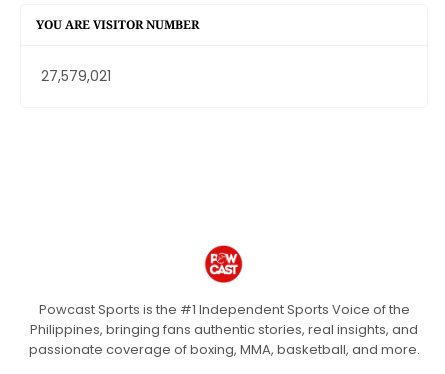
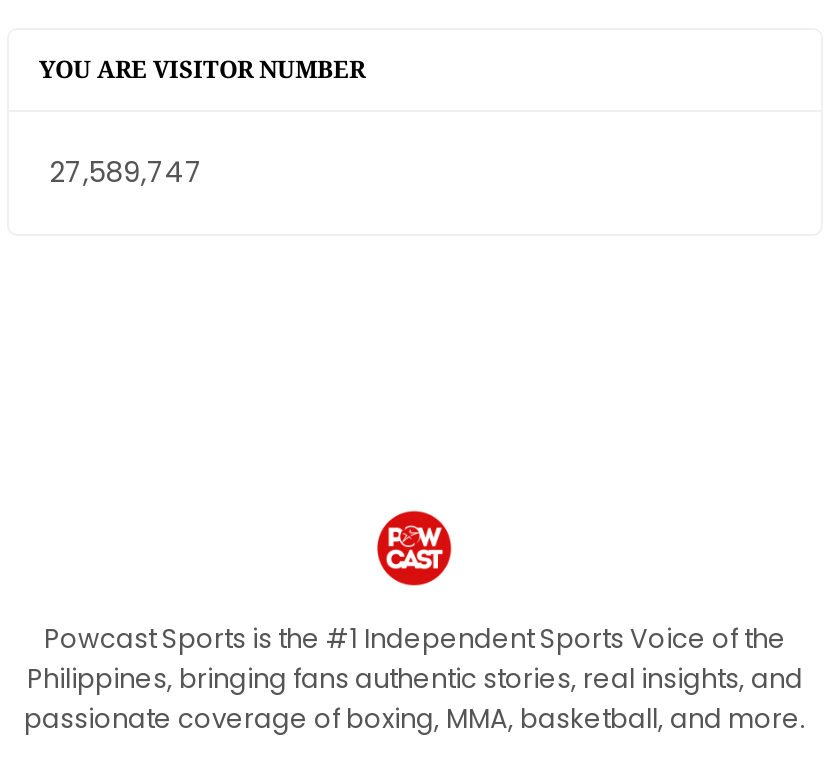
[41,66,111,86] 27,579,021 -> [49,153,203,193] 27,589,747

